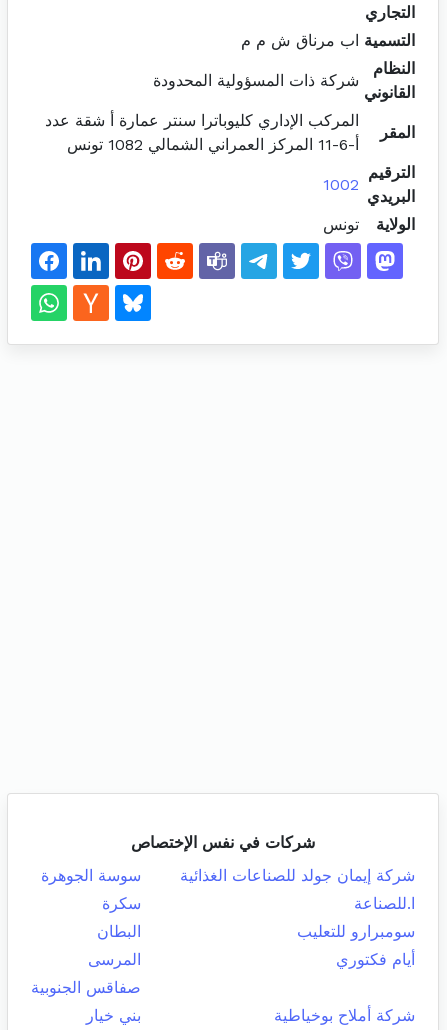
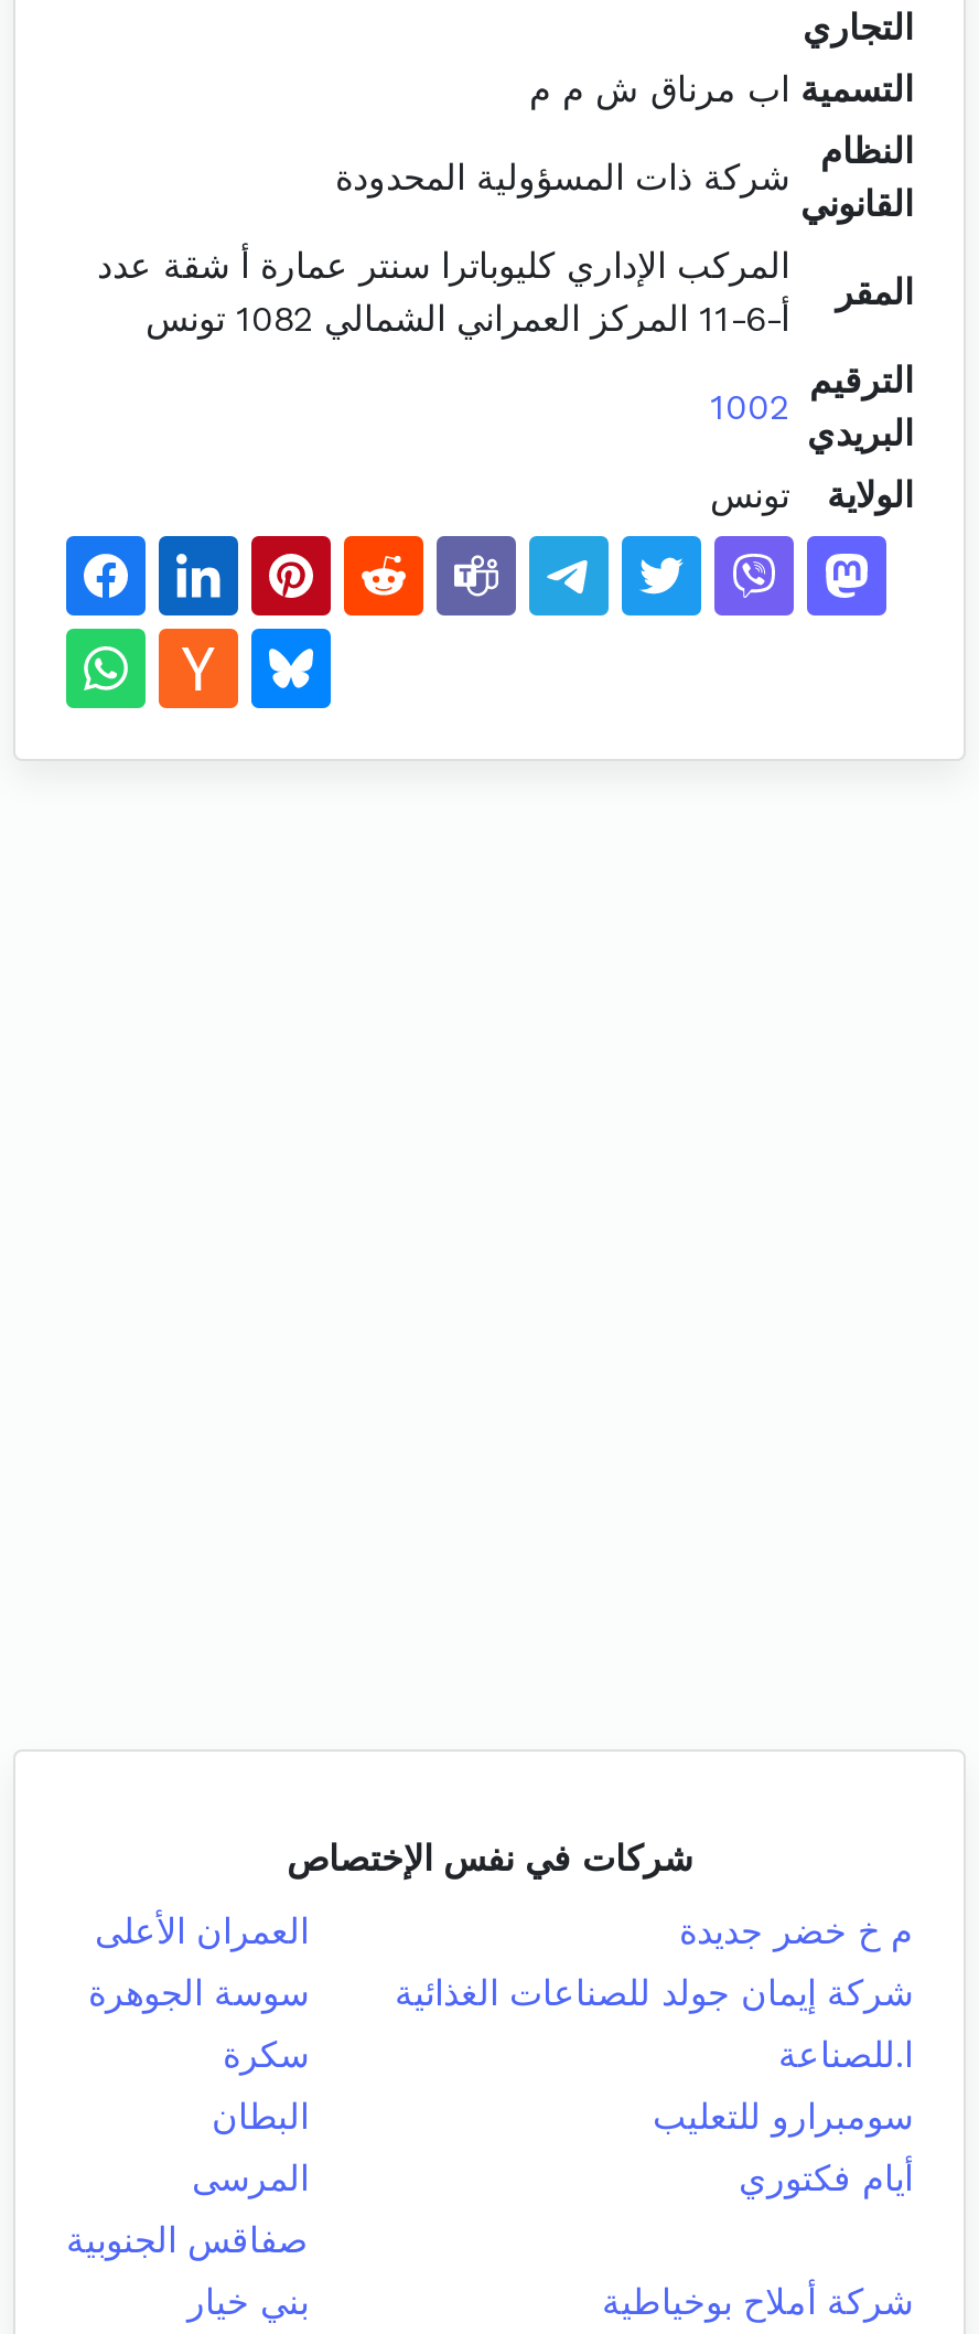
none -> [95,1911,913,1953] م خ خضر جديدة | العمران الأعلى

